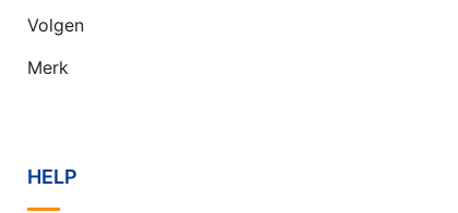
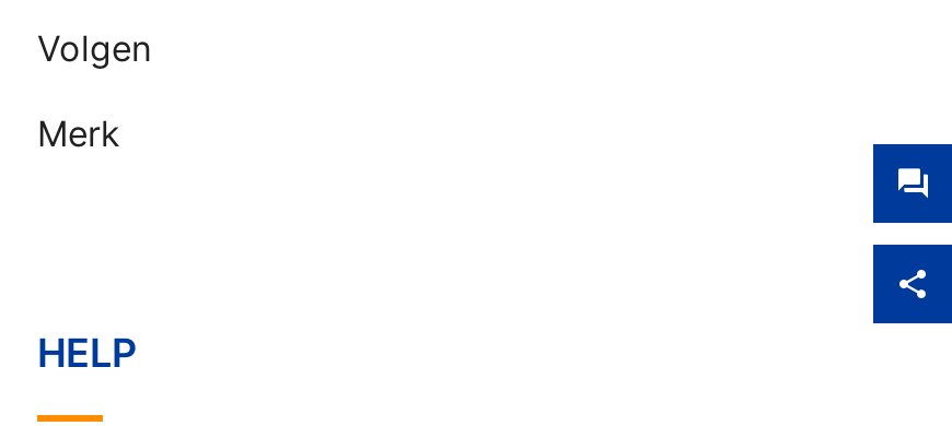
none -> [871,142,945,225] [image]
none -> [871,242,945,326] [image]

